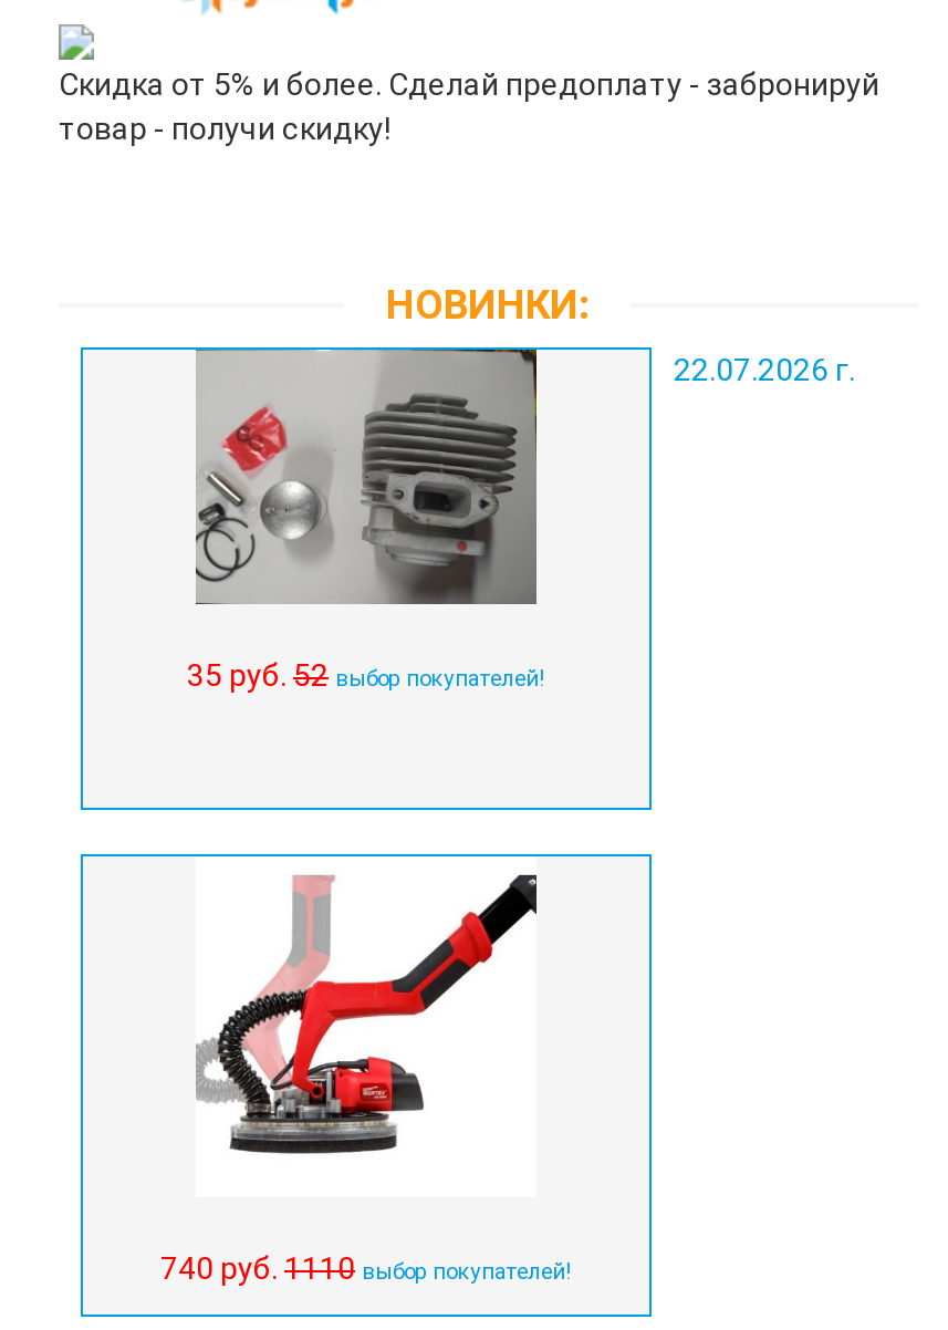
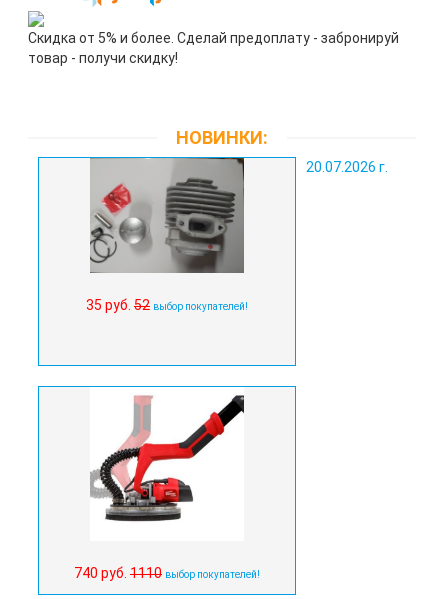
[674,352,855,387] 22.07.2026 г. -> [306,159,388,175] 20.07.2026 г.

